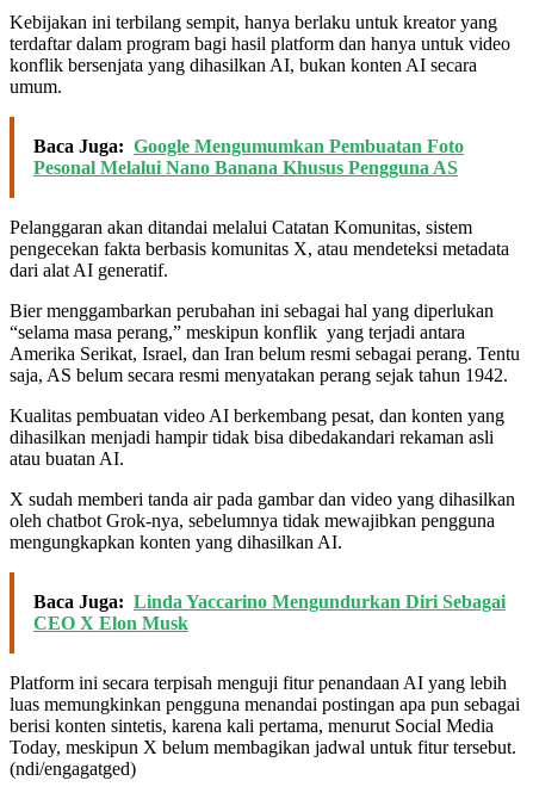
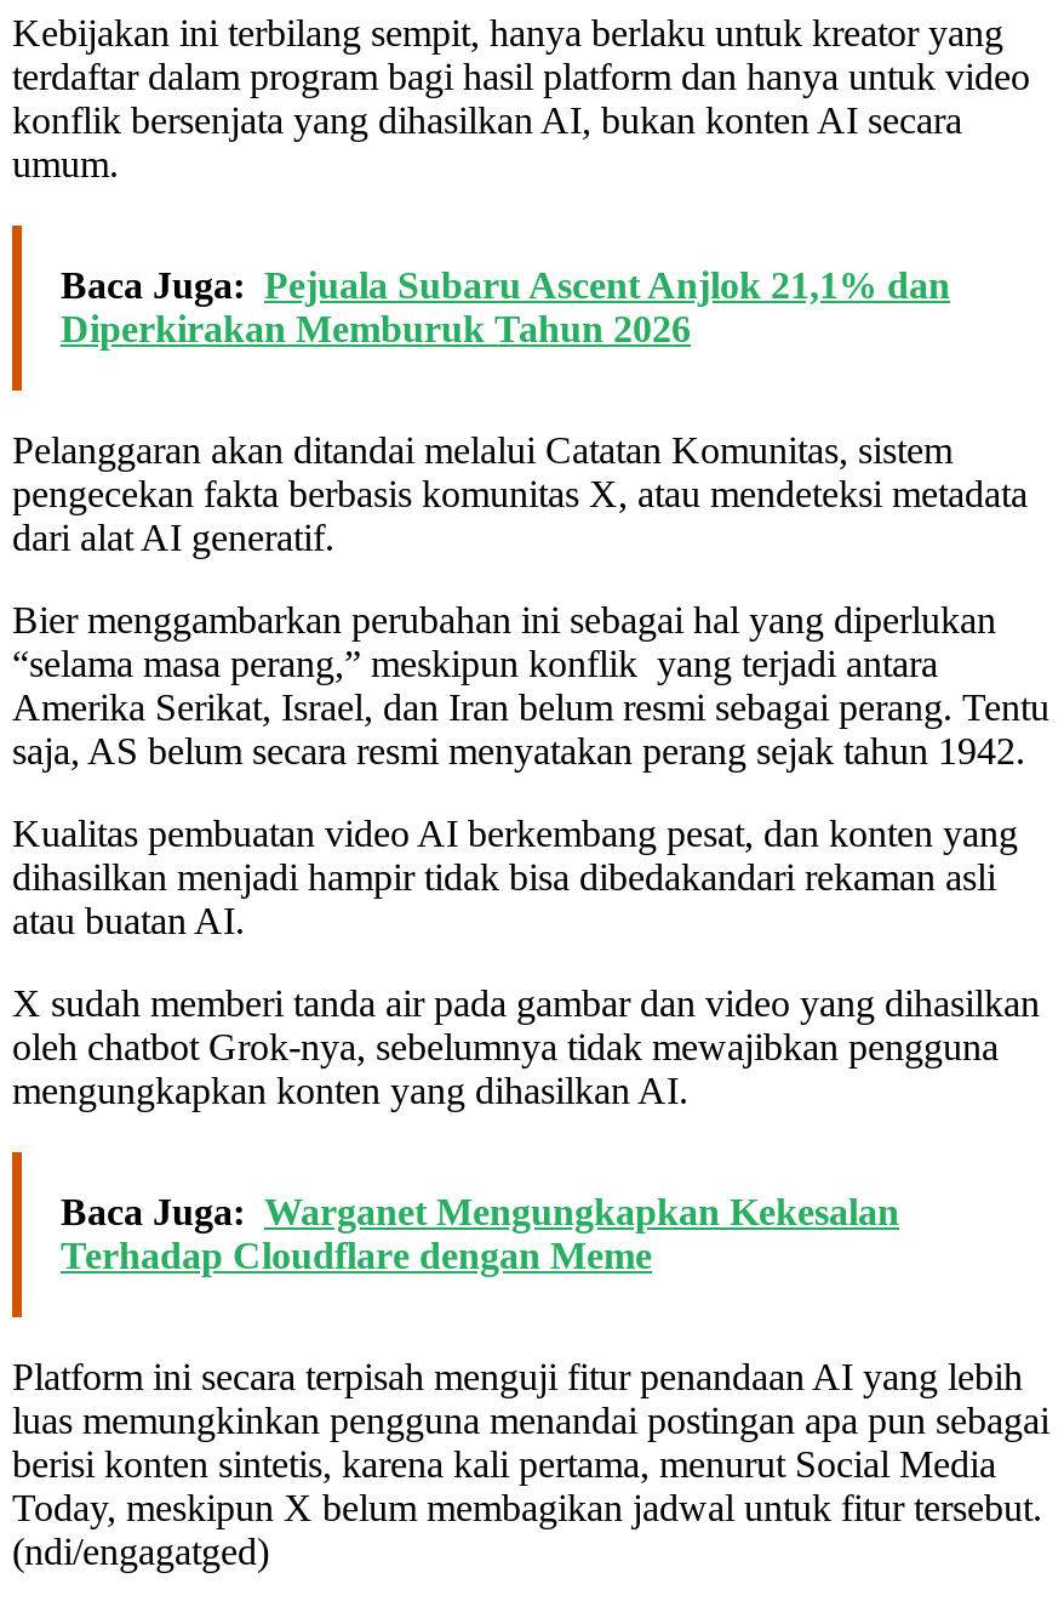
[33,136,464,177] Baca Juga: Google Mengumumkan Pembuatan Foto | Pesonal Melalui Nano Banana Khusus Pengguna AS -> [61,264,950,349] Baca Juga: Pejuala Subaru Ascent Anjlok 21,1% dan | Diperkirakan Memburuk Tahun 2026
[33,591,506,633] Baca Juga: Linda Yaccarino Mengundurkan Diri Sebagai | CEO X Elon Musk -> [61,1191,899,1275] Baca Juga: Warganet Mengungkapkan Kekesalan | Terhadap Cloudflare dengan Meme

